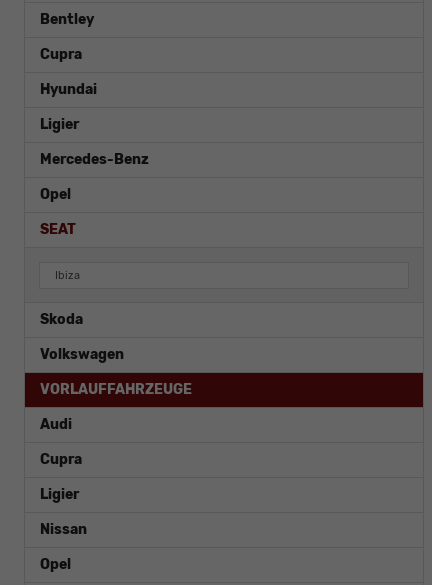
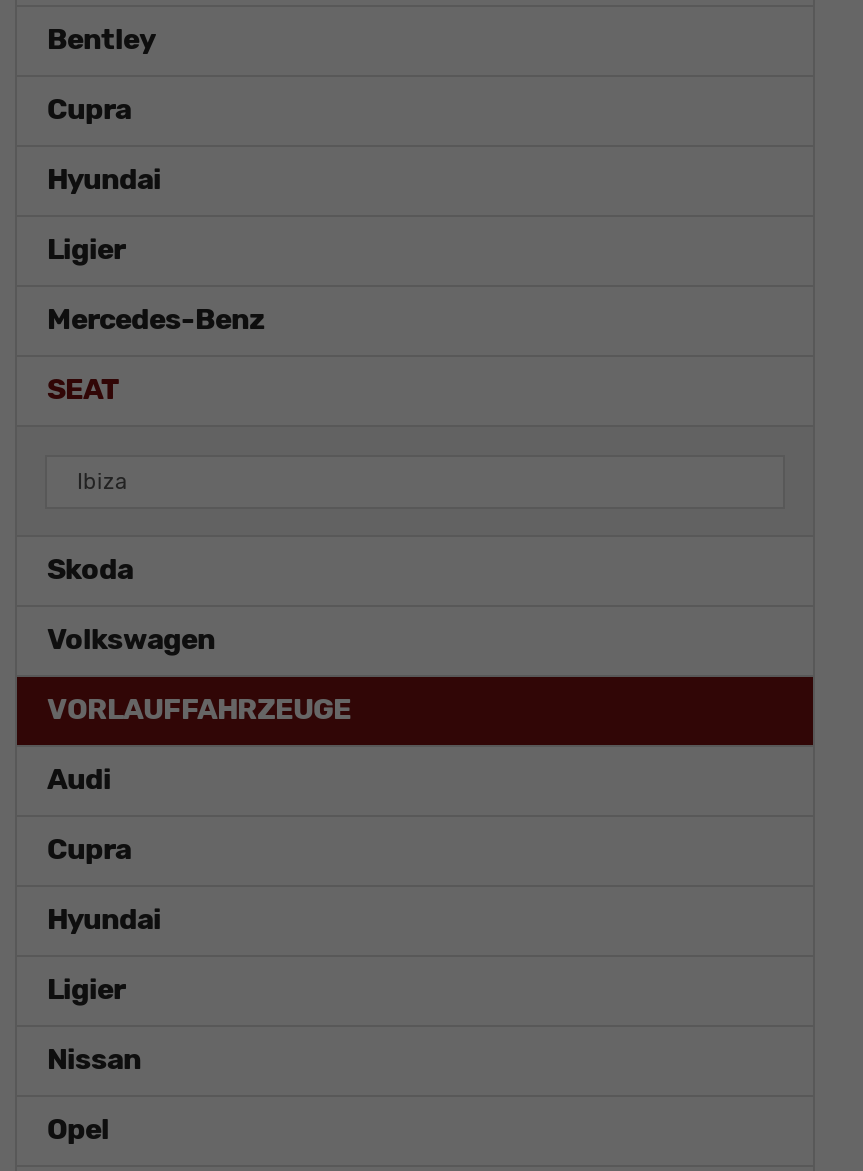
[40,186,71,203] Opel -> none
moved [40,221,192,468] -> [47,373,351,867]: SEAT | Ibiza | Skoda | Volkswagen | VORLAUFFAHRZEUGE | Audi | Cupra
none -> [47,903,161,937] Hyundai

